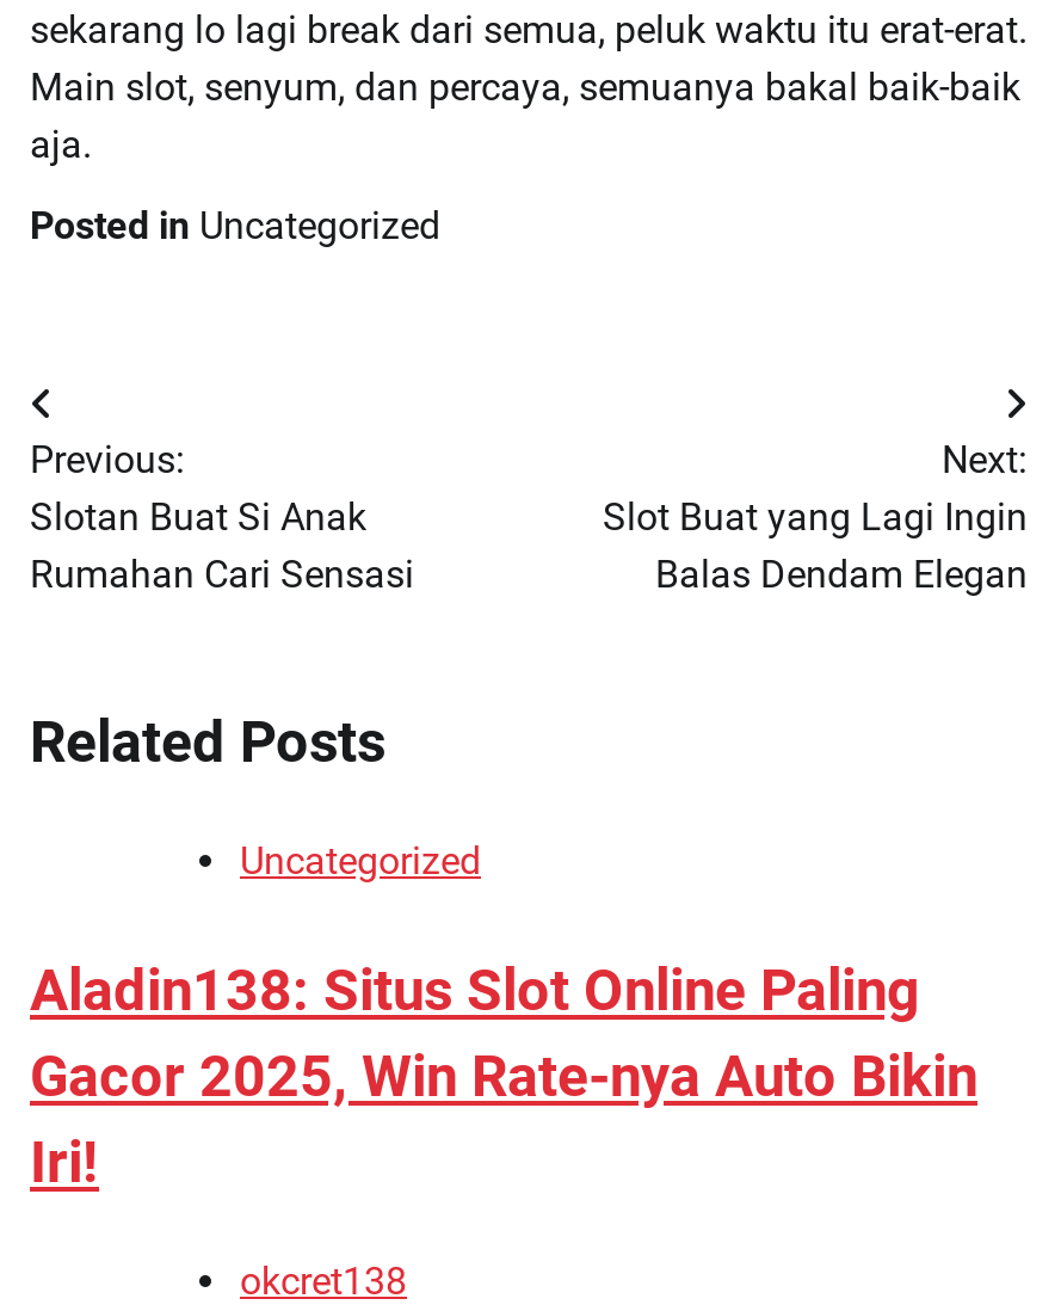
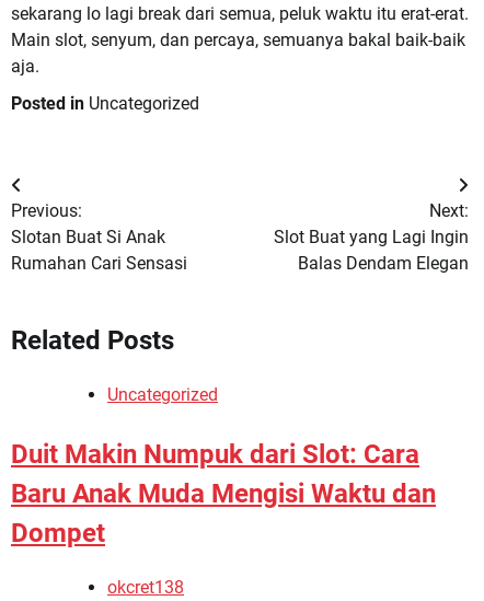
[30,957,977,1195] Aladin138: Situs Slot Online Paling | Gacor 2025, Win Rate-nya Auto Bikin | Iri! -> [11,439,436,548] Duit Makin Numpuk dari Slot: Cara | Baru Anak Muda Mengisi Waktu dan | Dompet

